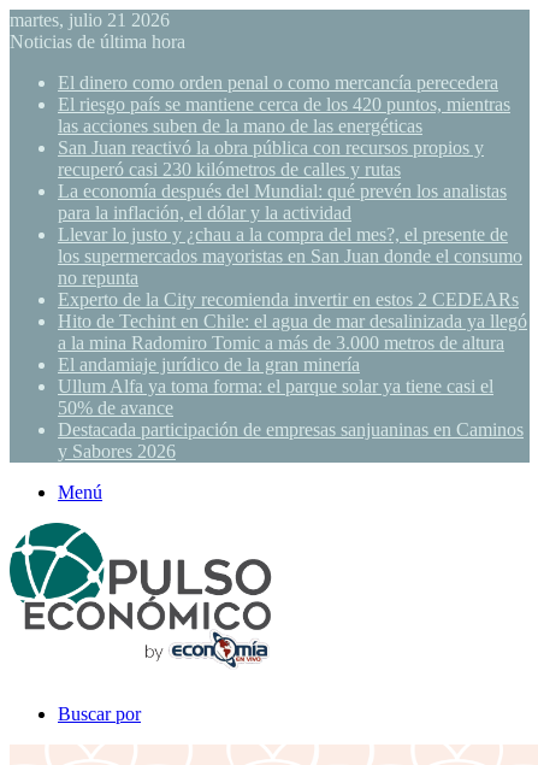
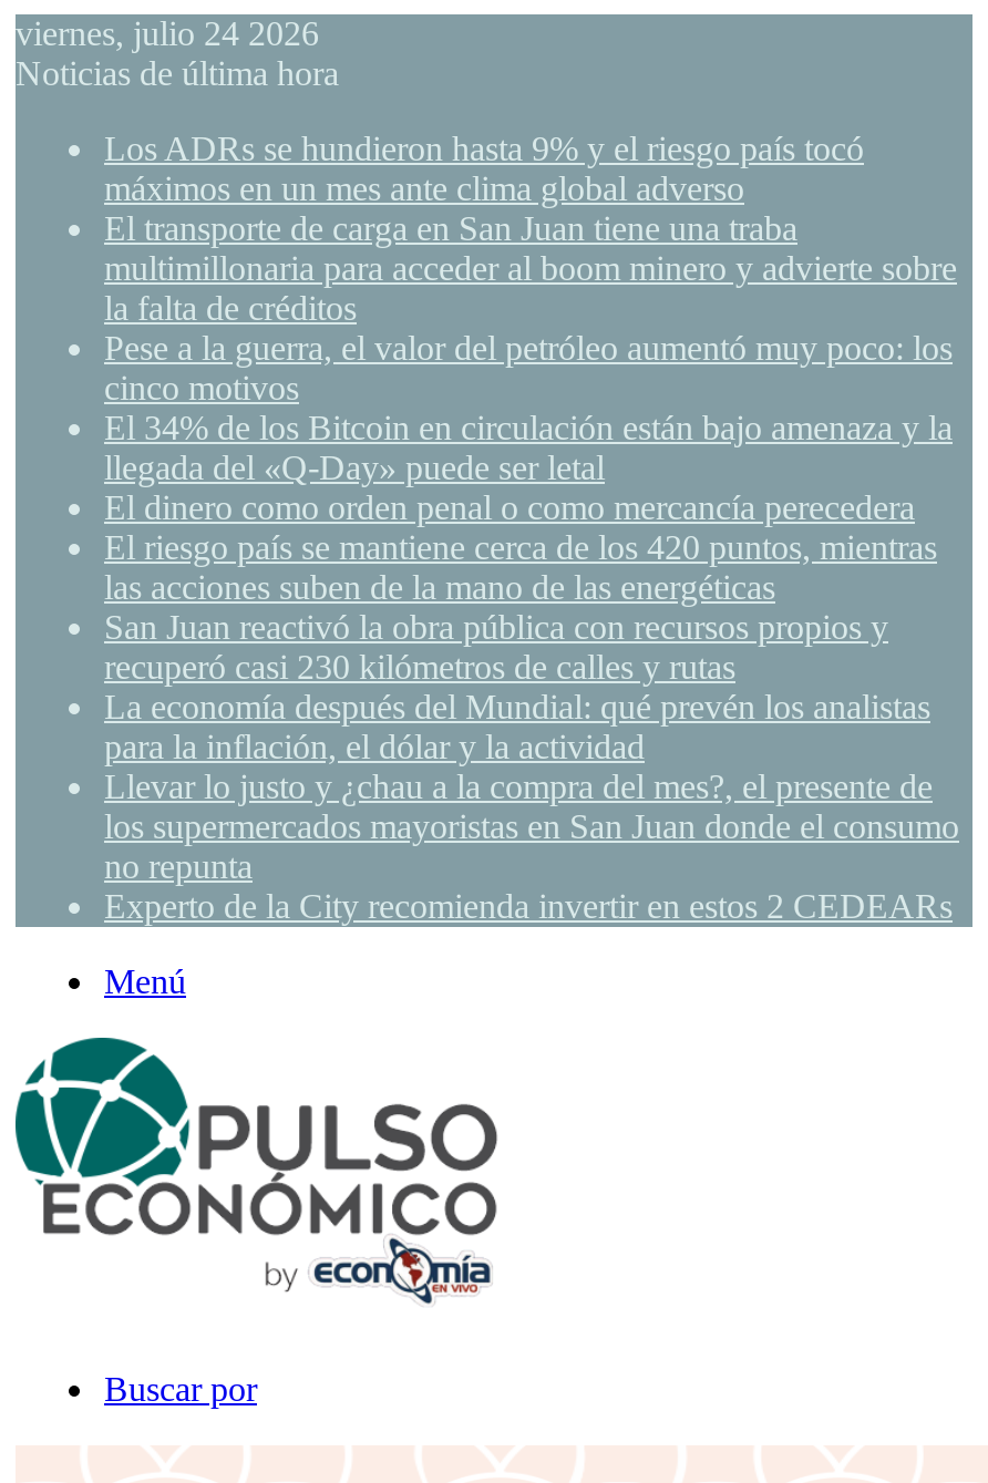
[10,10,170,30] martes, julio 21 2026 -> [16,14,319,52] viernes, julio 24 2026
none -> [104,130,957,486] Los ADRs se hundieron hasta 9% y el riesgo país tocó | máximos en un mes ante clima global adverso | El transporte de carga en San Juan tiene una traba | multimillonaria para acceder al boom minero y advierte sobre | la falta de créditos | Pese a la guerra, el valor del petróleo aumentó muy poco: los | cinco motivos | El 34% de los Bitcoin en circulación están bajo amenaza y la | llegada del «Q-Day» puede ser letal
moved [58,72,522,310] -> [104,488,959,925]: El dinero como orden penal o como mercancía perecedera | El riesgo país se mantiene cerca de los 420 puntos, mientras | las acciones suben de la mano de las energéticas | ... | no repunta | Experto de la City recomienda invertir en estos 2 CEDEARs
[58,311,527,461] Hito de Techint en Chile: el agua de mar desalinizada ya llegó | a la mina Radomiro Tomic a más de 3.000 metros de altura | El andamiaje jurídico de la gran minería | Ullum Alfa ya toma forma: el parque solar ya tiene casi el | 50% de avance | Destacada participación de empresas sanjuaninas en Caminos | y Sabores 2026 -> none

